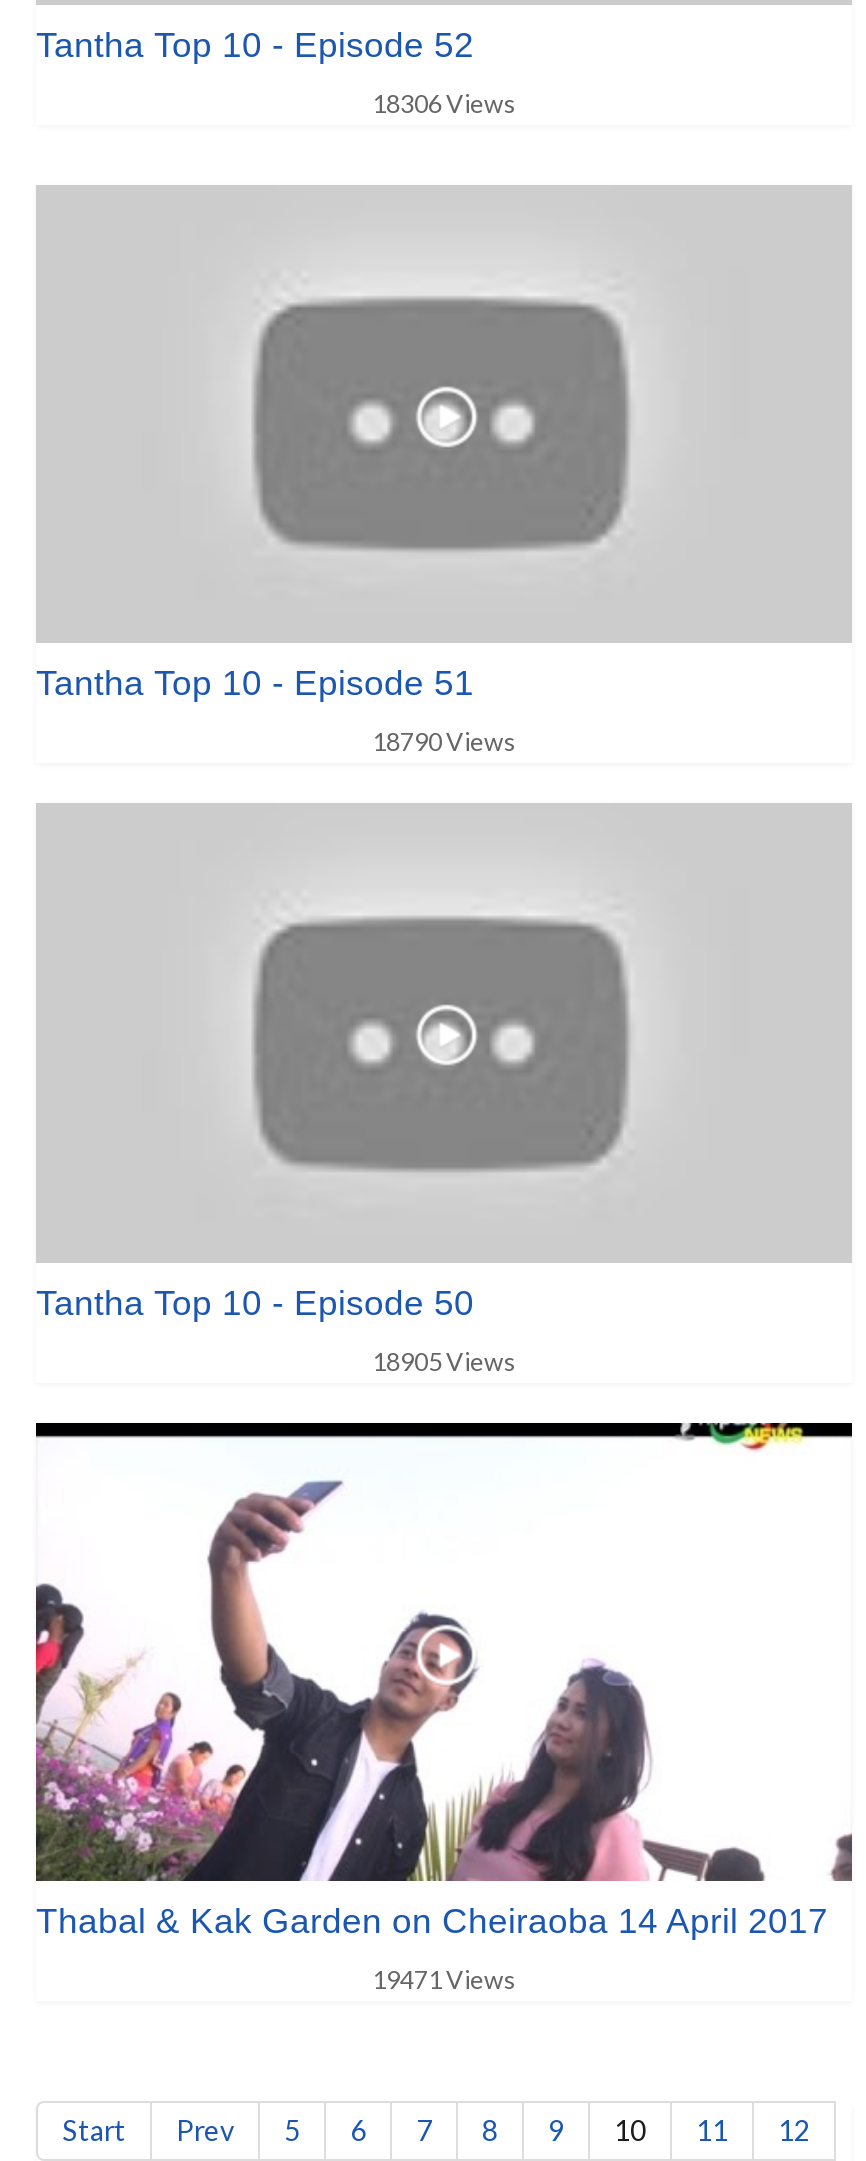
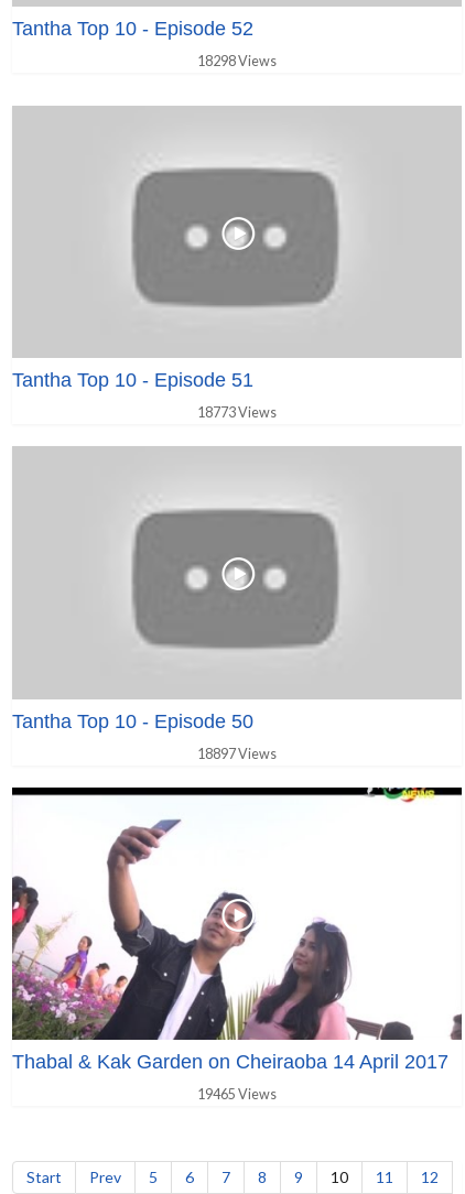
[372,89,516,119] 18306 Views -> [197,53,277,69] 18298 Views
[372,728,516,758] 18790 Views -> [197,405,277,421] 18773 Views
[372,1347,516,1377] 18905 Views -> [197,745,277,762] 18897 Views
[372,1966,516,1996] 19471 Views -> [197,1086,277,1103] 19465 Views

